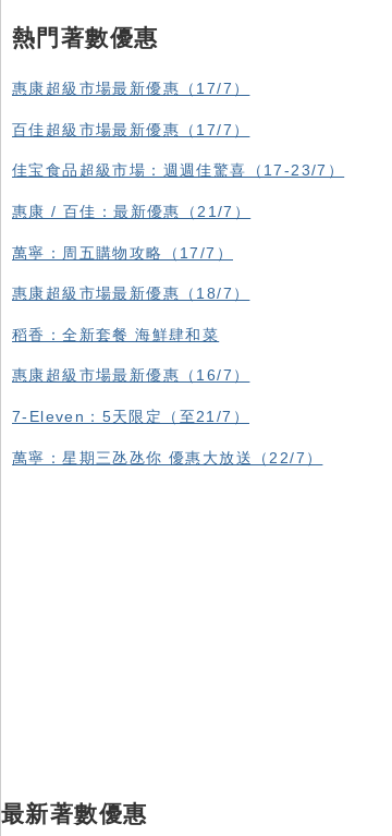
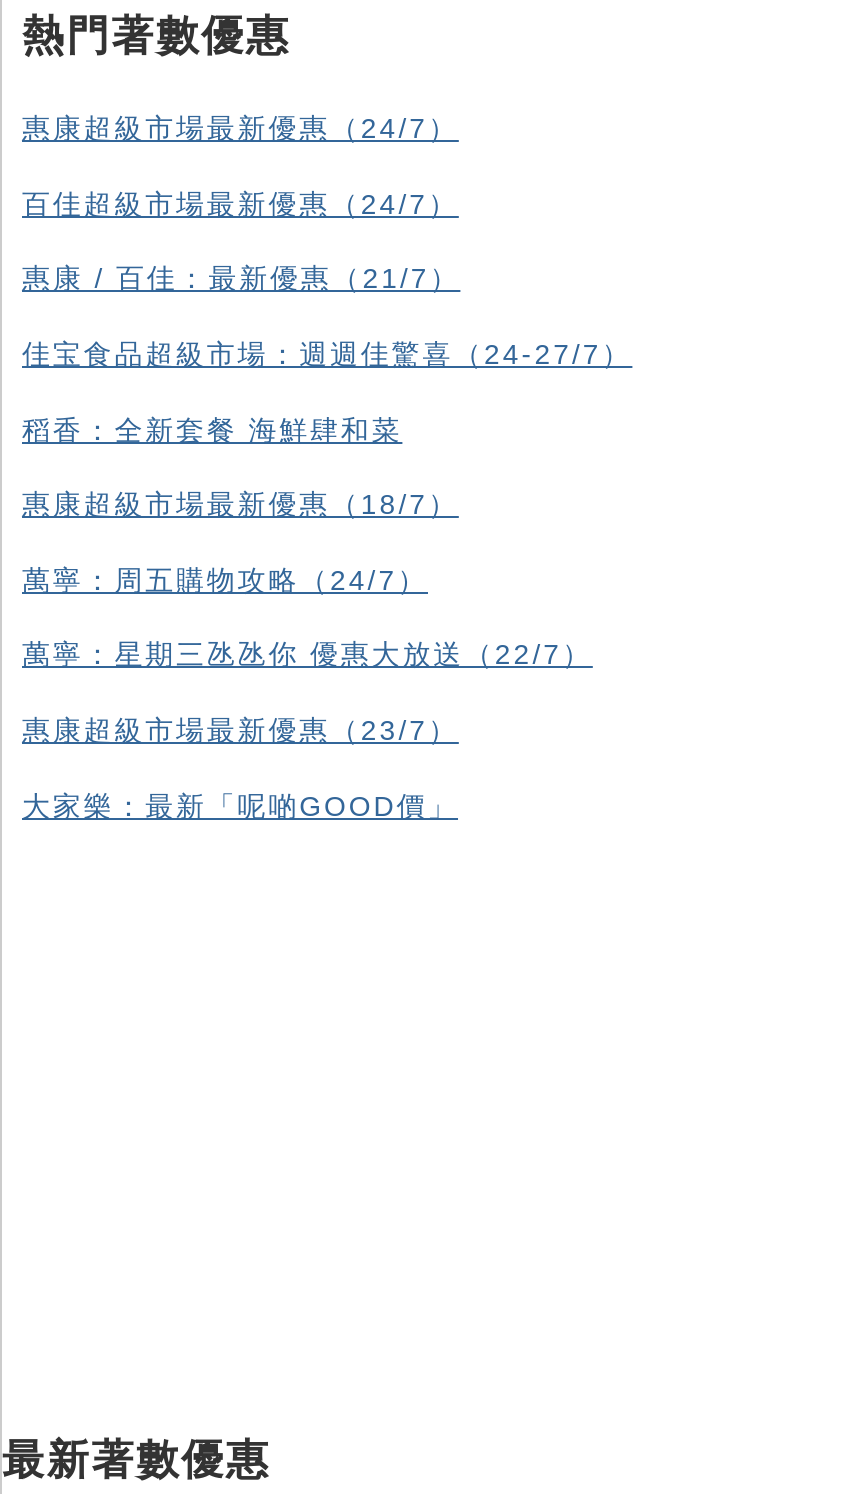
[12,80,344,179] 惠康超級市場最新優惠（17/7） | 百佳超級市場最新優惠（17/7） | 佳宝食品超級市場：週週佳驚喜（17-23/7） -> [22,112,459,220] 惠康超級市場最新優惠（24/7） | 百佳超級市場最新優惠（24/7）
moved [12,203,251,220] -> [22,263,460,295]: 惠康 / 百佳：最新優惠（21/7）
[12,244,233,261] 萬寧：周五購物攻略（17/7） -> [22,338,632,370] 佳宝食品超級市場：週週佳驚喜（24-27/7）
moved [12,326,219,343] -> [22,413,402,445]: 稻香：全新套餐 海鮮肆和菜
[12,367,250,425] 惠康超級市場最新優惠（16/7） | 7-Eleven：5天限定（至21/7） -> [22,564,428,596] 萬寧：周五購物攻略（24/7）
moved [12,449,323,466] -> [22,639,593,671]: 萬寧：星期三氹氹你 優惠大放送（22/7）
none -> [22,714,459,821] 惠康超級市場最新優惠（23/7） | 大家樂：最新「呢啲GOOD價」

